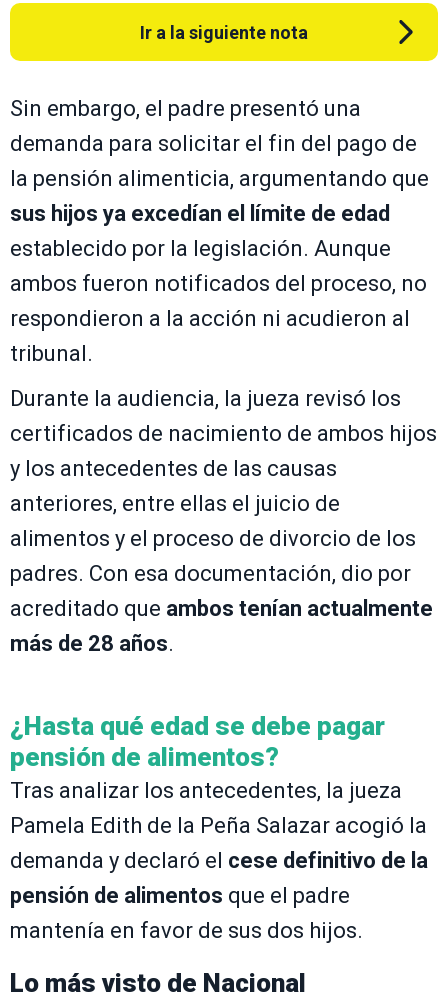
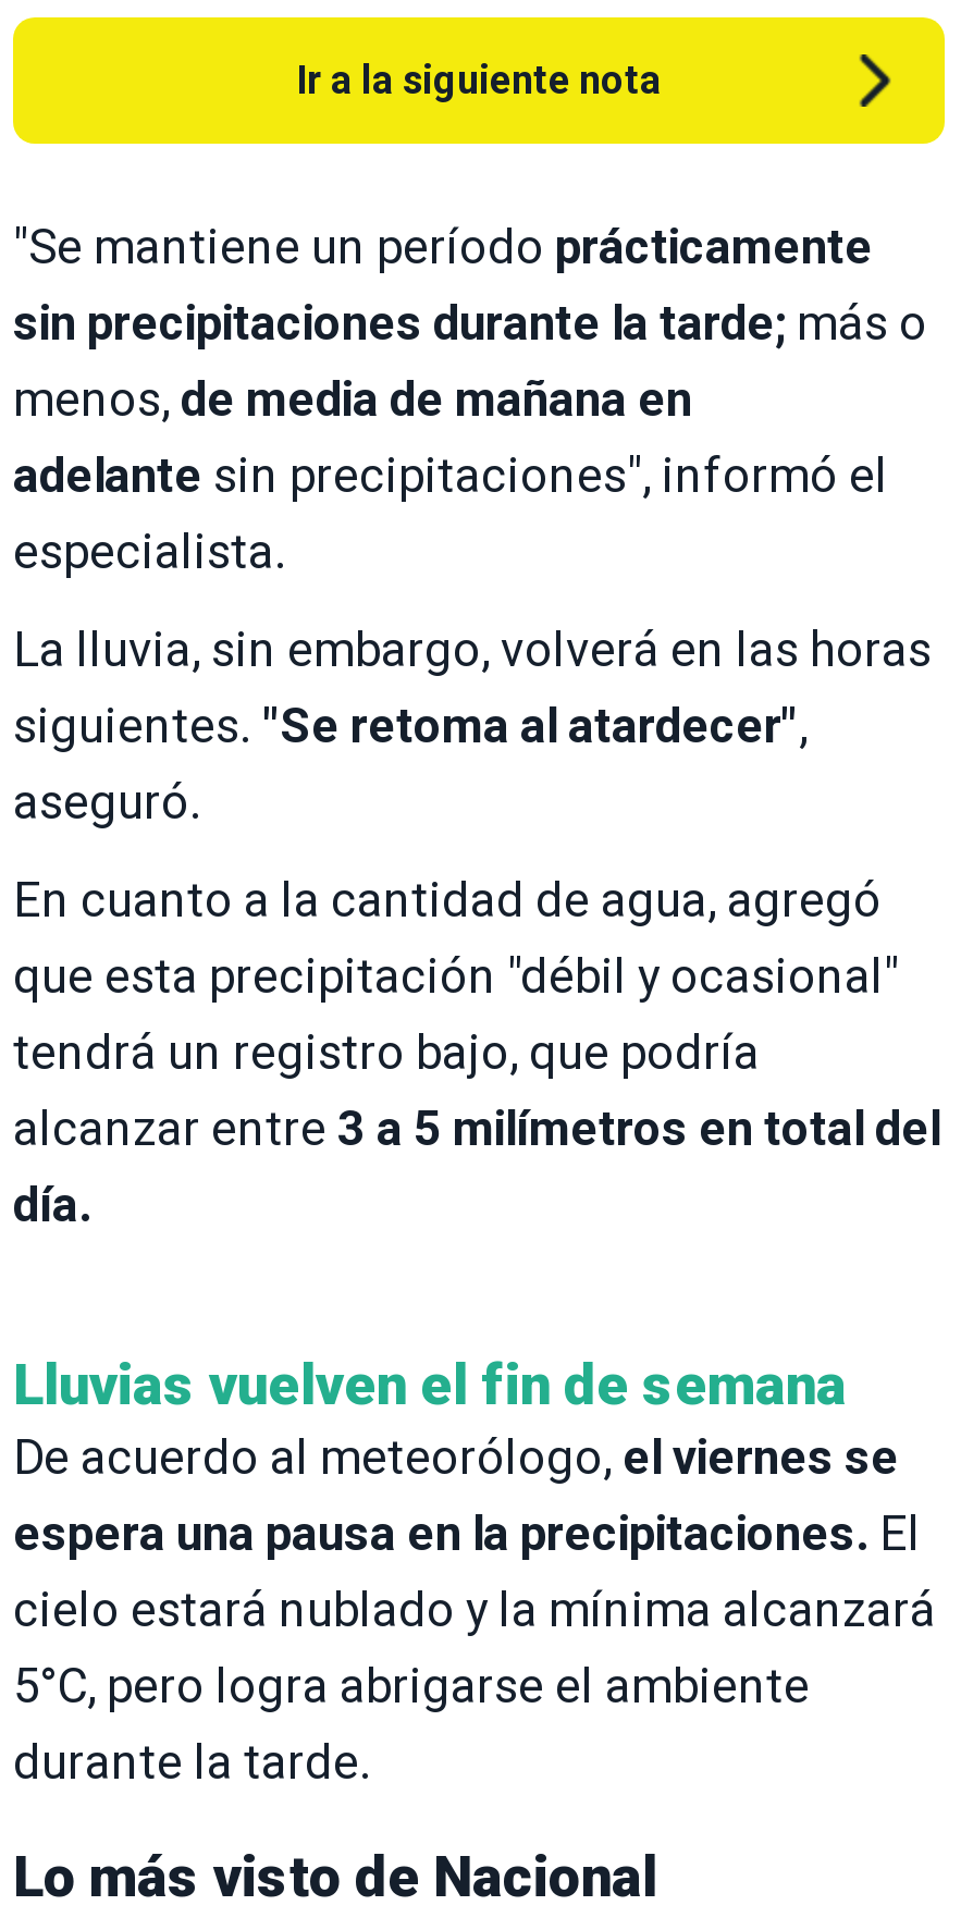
[10,96,437,943] Sin embargo, el padre presentó una | demanda para solicitar el fin del pago de | la pensión alimenticia, argumentando que | sus hijos ya excedían el límite de edad | establecido por la legislación. Aunque | ambos fueron notificados del proceso, no | respondieron a la acción ni acudieron al | tribunal. | Durante la audiencia, la jueza revisó los | certificados de nacimiento de ambos hijos | y los antecedentes de las causas | anteriores, entre ellas el juicio de | alimentos y el proceso de divorcio de los | padres. Con esa documentación, dio por | acreditado que ambos tenían actualmente | más de 28 años. | ¿Hasta qué edad se debe pagar | pensión de alimentos? | Tras analizar los antecedentes, la jueza | Pamela Edith de la Peña Salazar acogió la | demanda y declaró el cese definitivo de la | pensión de alimentos que el padre | mantenía en favor de sus dos hijos. -> [13,220,940,1790] "Se mantiene un período prácticamente | sin precipitaciones durante la tarde; más o | menos, de media de mañana en | adelante sin precipitaciones", informó el | especialista. | La lluvia, sin embargo, volverá en las horas | siguientes. "Se retoma al atardecer", | aseguró. | En cuanto a la cantidad de agua, agregó | que esta precipitación "débil y ocasional" | tendrá un registro bajo, que podría | alcanzar entre 3 a 5 milímetros en total del | día. | Lluvias vuelven el fin de semana | De acuerdo al meteorólogo, el viernes se | espera una pausa en la precipitaciones. El | cielo estará nublado y la mínima alcanzará | 5°C, pero logra abrigarse el ambiente | durante la tarde.

